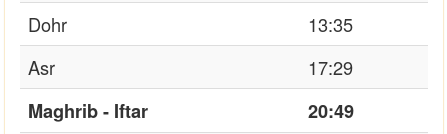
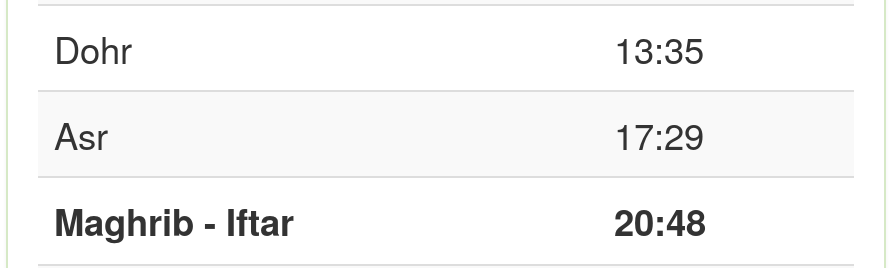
[308,98,354,124] 20:49 -> [614,195,706,247] 20:48

